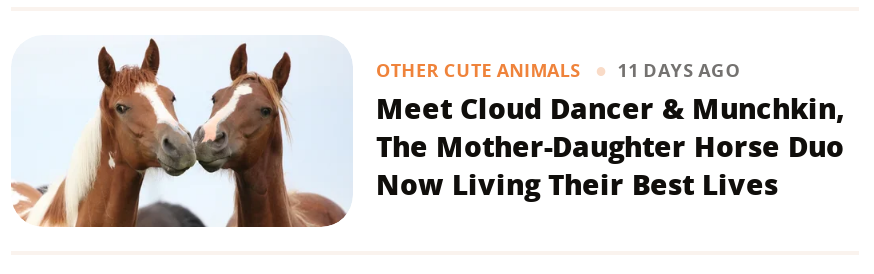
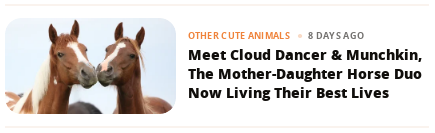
[376,56,740,83] OTHER CUTE ANIMALS 11 DAYS AGO -> [187,29,364,42] OTHER CUTE ANIMALS 8 DAYS AGO

